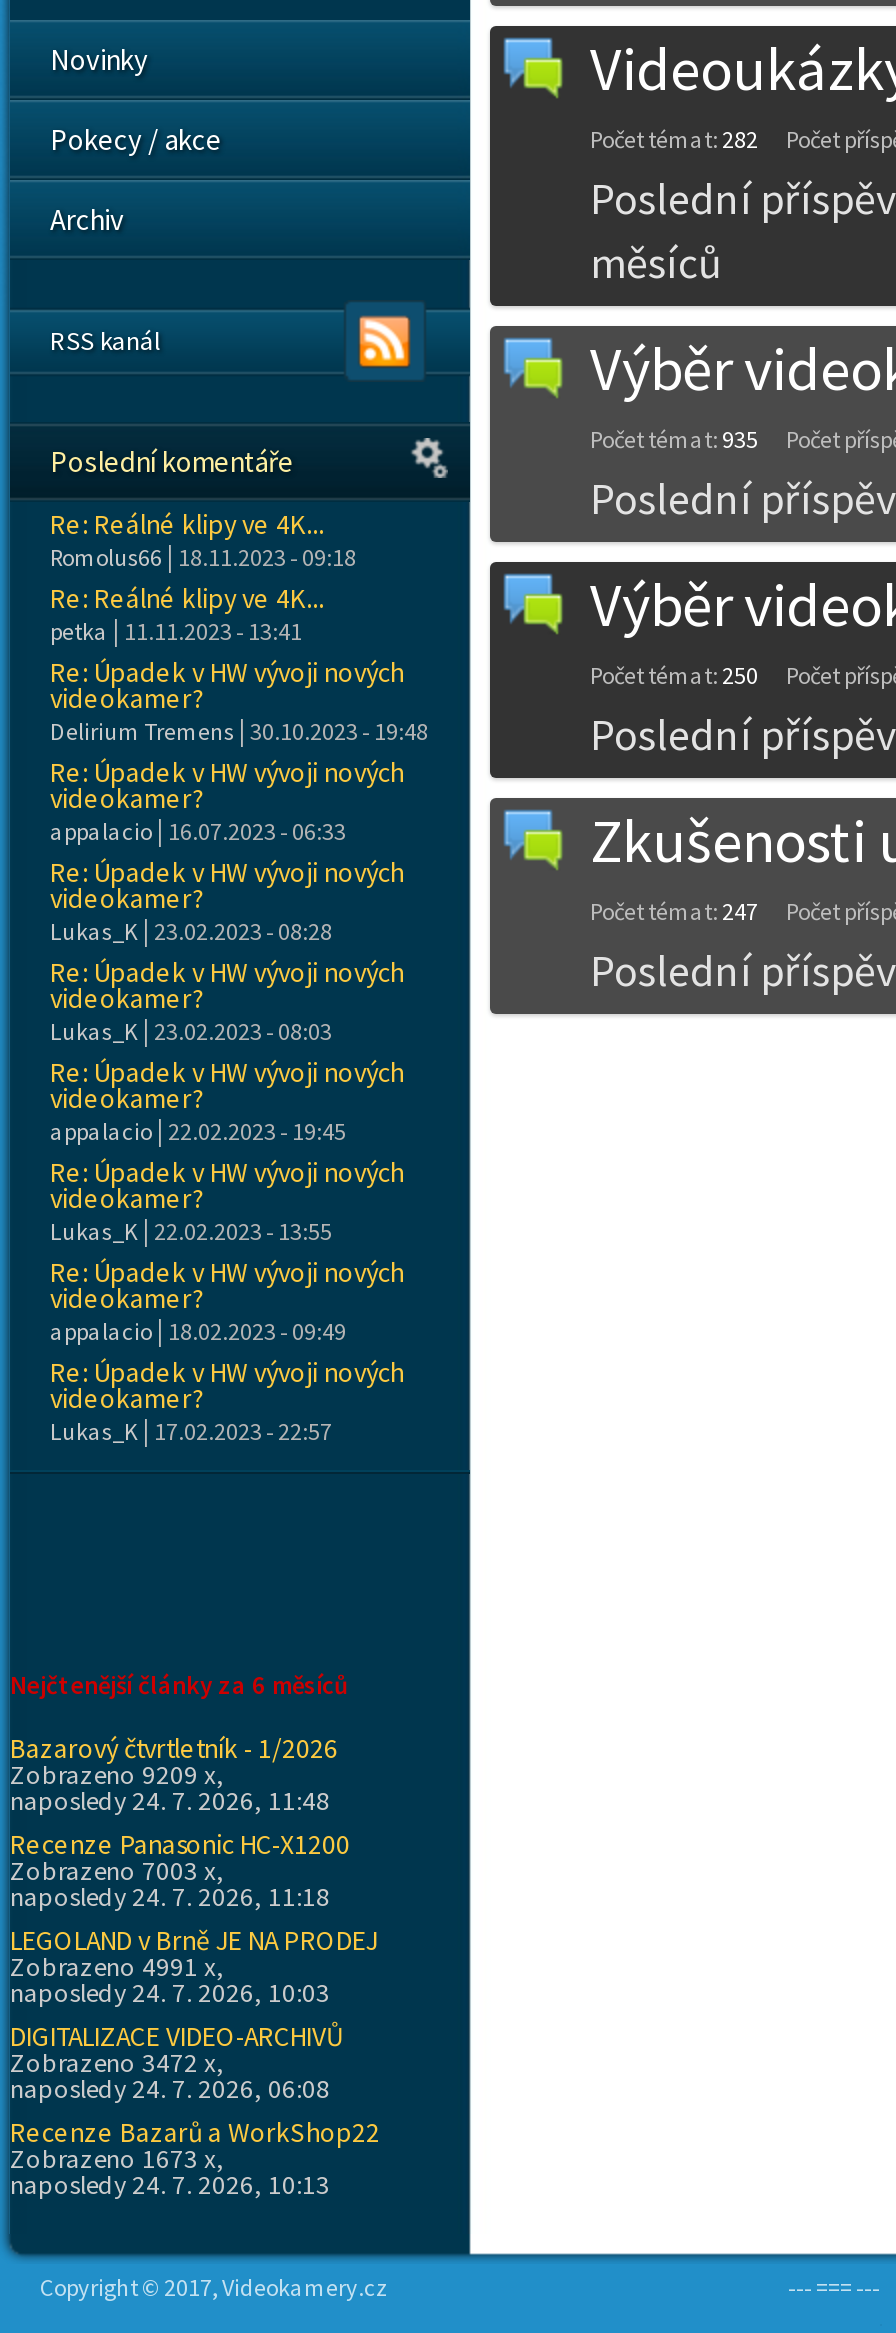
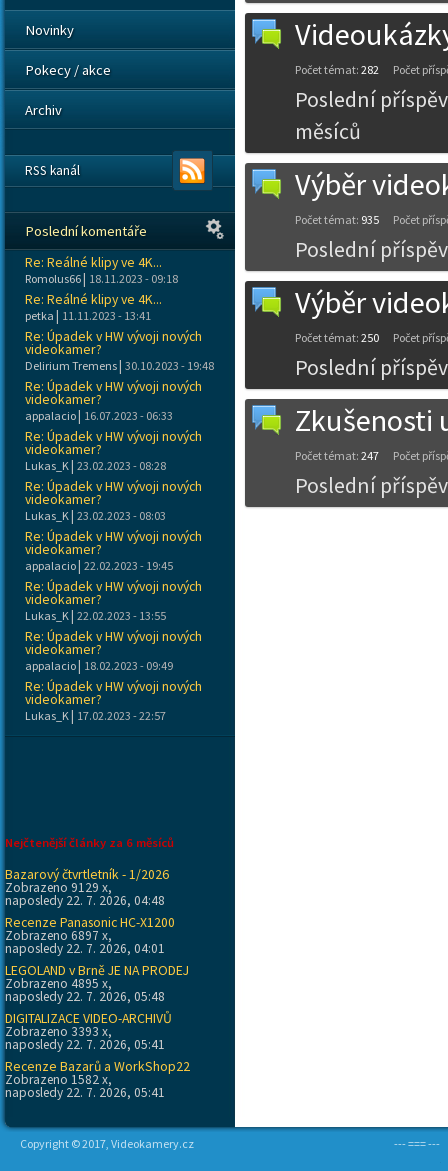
[10,1758,224,1792] Zobrazeno 9209 x, -> [5,879,112,896] Zobrazeno 9129 x,
[10,1784,330,1818] naposledy 24. 7. 2026, 11:48 -> [5,892,165,909] naposledy 22. 7. 2026, 04:48
[10,1854,224,1888] Zobrazeno 7003 x, -> [5,927,112,944] Zobrazeno 6897 x,
[10,1880,330,1914] naposledy 24. 7. 2026, 11:18 -> [5,940,165,957] naposledy 22. 7. 2026, 04:01
[10,1950,224,1984] Zobrazeno 4991 x, -> [5,975,112,992] Zobrazeno 4895 x,
[10,1976,330,2010] naposledy 24. 7. 2026, 10:03 -> [5,988,165,1005] naposledy 22. 7. 2026, 05:48
[10,2046,224,2080] Zobrazeno 3472 x, -> [5,1023,112,1040] Zobrazeno 3393 x,
[10,2072,330,2106] naposledy 24. 7. 2026, 06:08 -> [5,1036,165,1053] naposledy 22. 7. 2026, 05:41
[10,2142,224,2176] Zobrazeno 1673 x, -> [5,1071,112,1088] Zobrazeno 1582 x,
[10,2168,330,2202] naposledy 24. 7. 2026, 10:13 -> [5,1084,165,1101] naposledy 22. 7. 2026, 05:41

